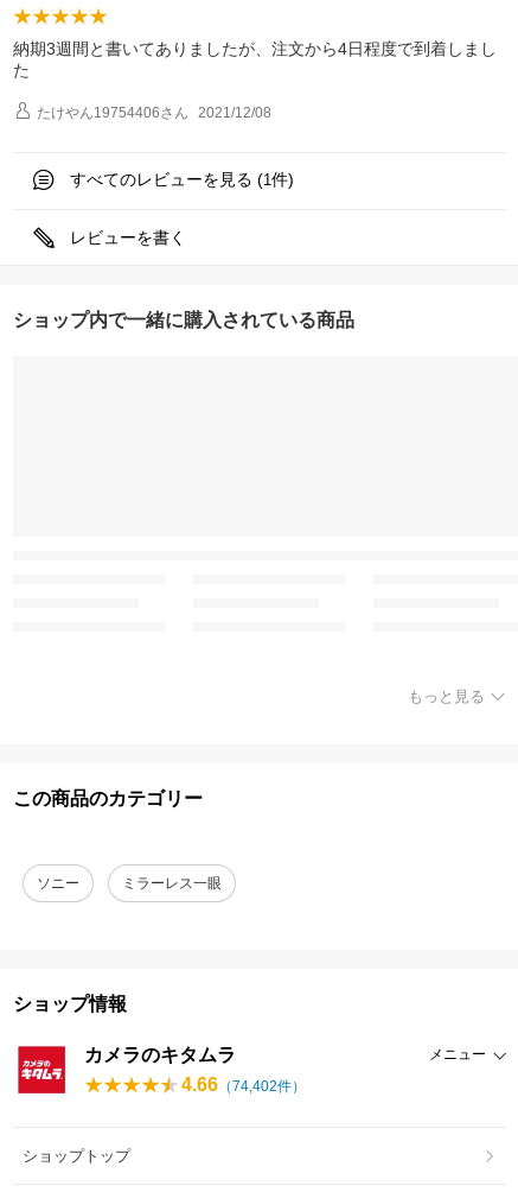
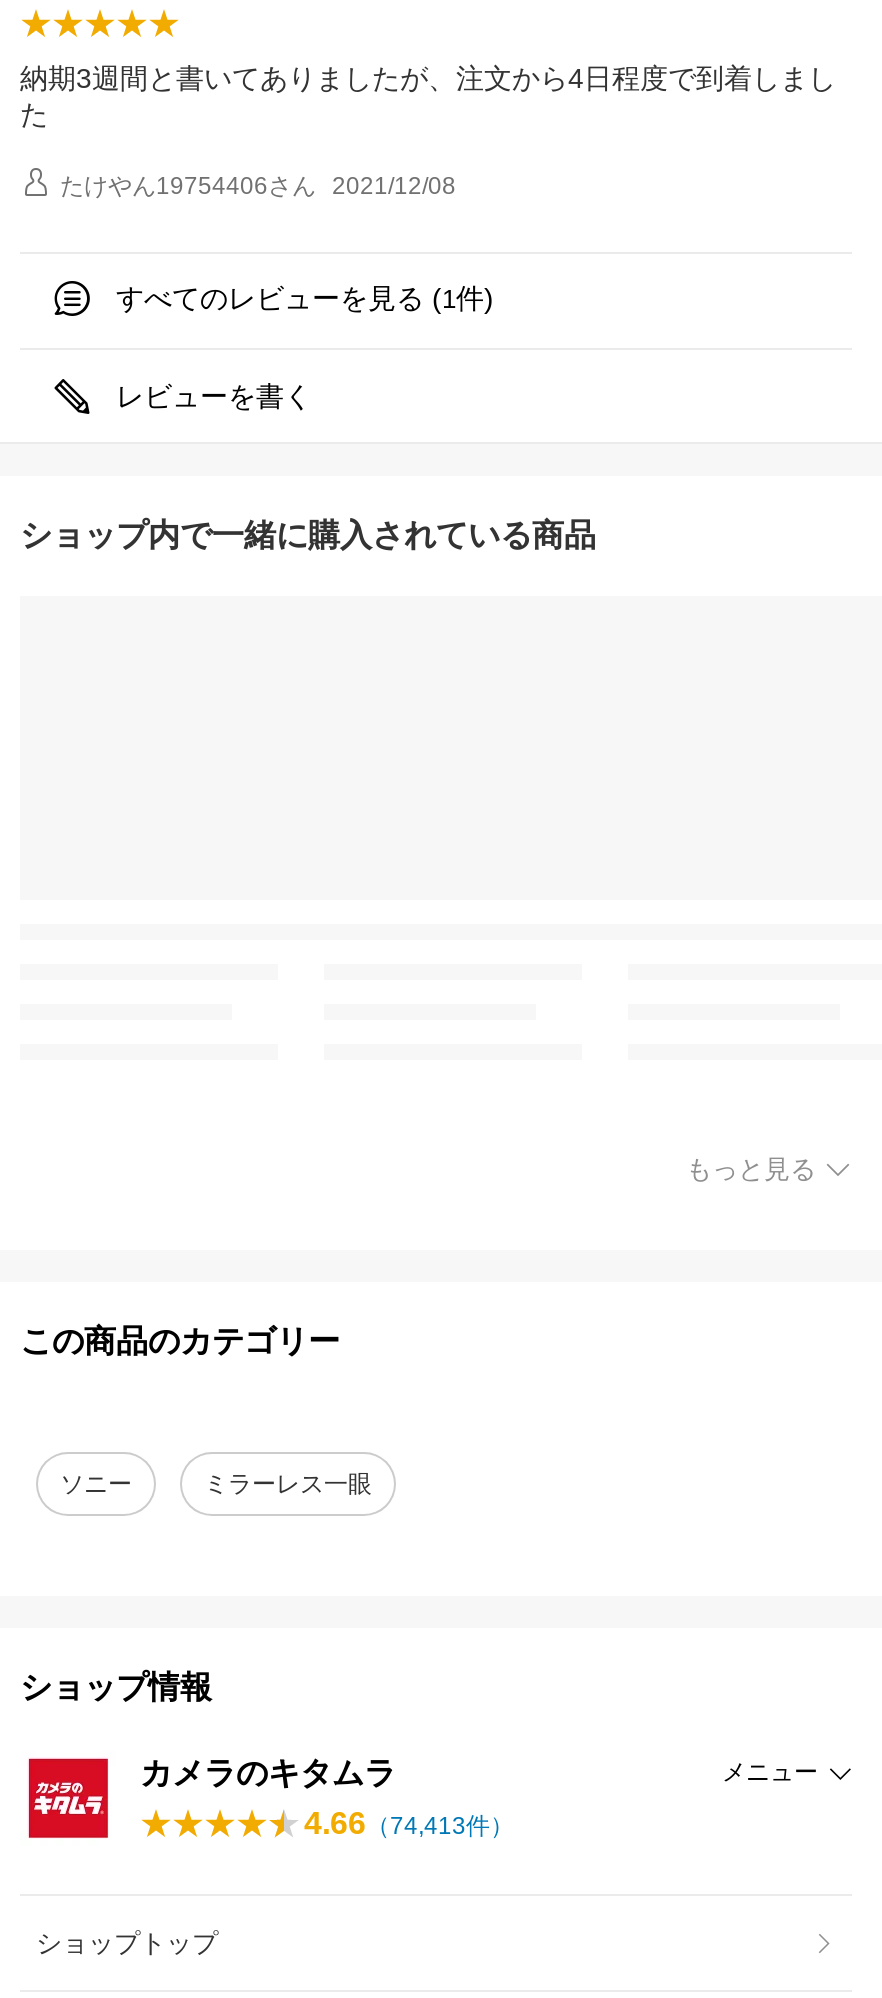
[181,1074,306,1095] 4.66（74,402件） -> [304,1806,514,1840] 4.66（74,413件）

